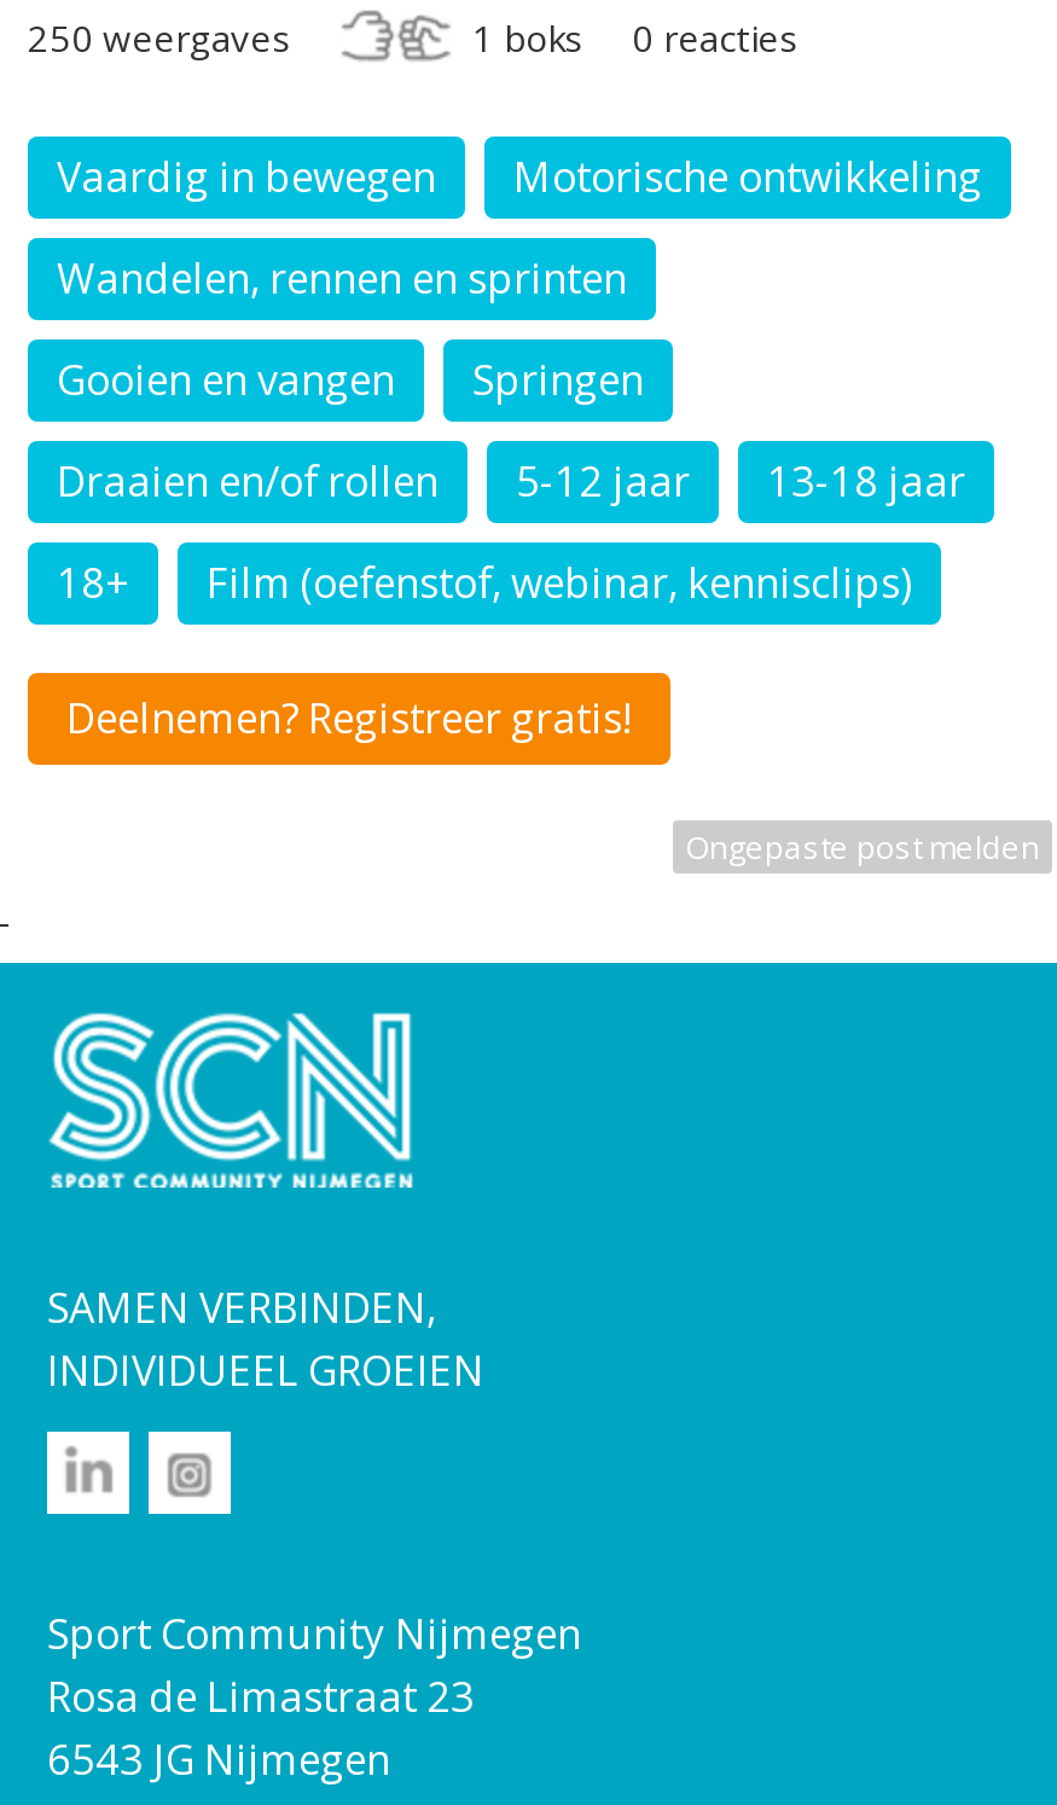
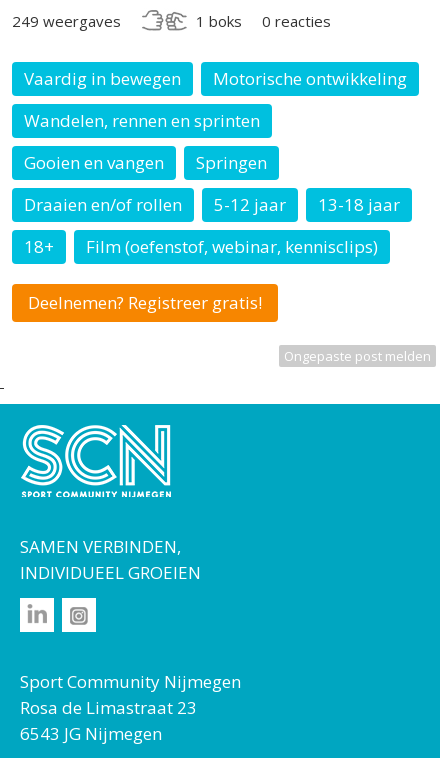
[28,14,291,62] 250 weergaves -> [12,11,121,31] 249 weergaves

